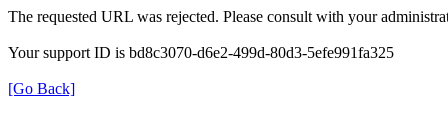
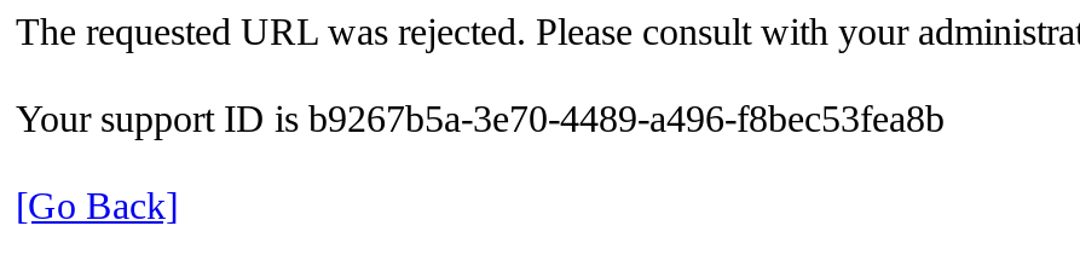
[8,44,394,61] Your support ID is bd8c3070-d6e2-499d-80d3-5efe991fa325 -> [16,98,945,139] Your support ID is b9267b5a-3e70-4489-a496-f8bec53fea8b

